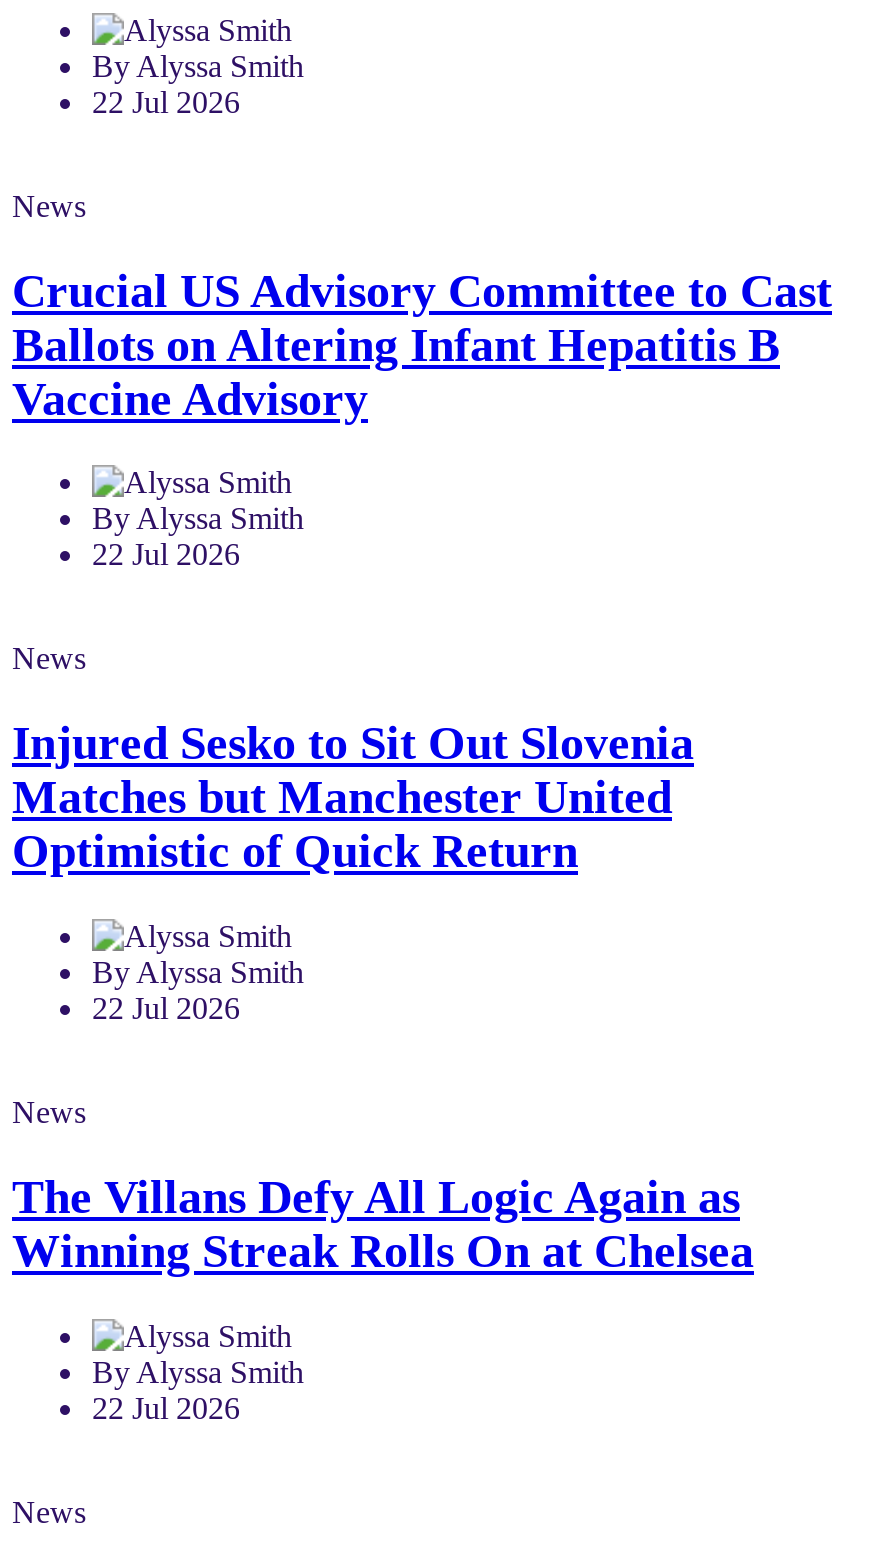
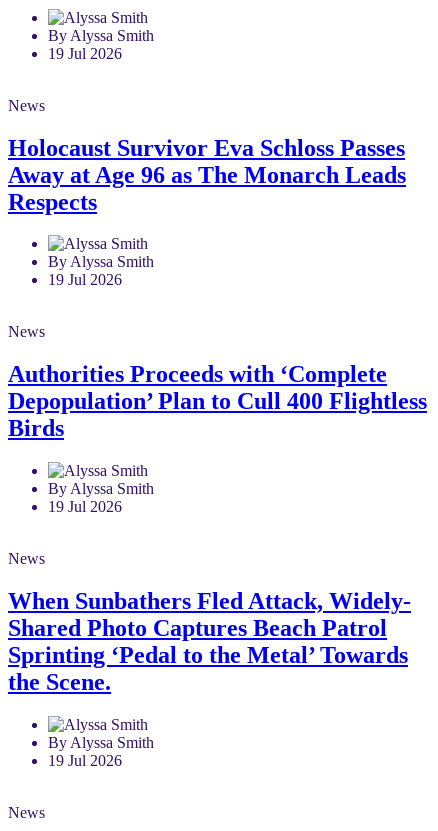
[92,84,240,118] 22 Jul 2026 -> [48,45,122,62] 19 Jul 2026
[12,264,832,424] Crucial US Advisory Committee to Cast | Ballots on Altering Infant Hepatitis B | Vaccine Advisory -> [8,135,406,215] Holocaust Survivor Eva Schloss Passes | Away at Age 96 as The Monarch Leads | Respects
[92,538,240,572] 22 Jul 2026 -> [48,271,122,288] 19 Jul 2026
[12,718,694,878] Injured Sesko to Sit Out Slovenia | Matches but Manchester United | Optimistic of Quick Return -> [8,361,427,441] Authorities Proceeds with ‘Complete | Depopulation’ Plan to Cull 400 Flightless | Birds
[92,992,240,1026] 22 Jul 2026 -> [48,498,122,515] 19 Jul 2026
[12,1171,754,1277] The Villans Defy All Logic Again as | Winning Streak Rolls On at Chelsea -> [8,588,411,695] When Sunbathers Fled Attack, Widely- | Shared Photo Captures Beach Patrol | Sprinting ‘Pedal to the Metal’ Towards | the Scene.
[92,1391,240,1425] 22 Jul 2026 -> [48,752,122,769] 19 Jul 2026

